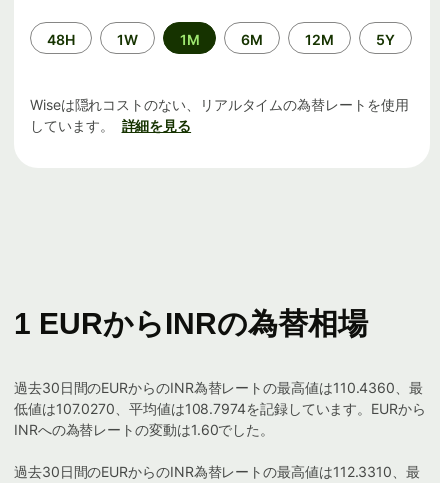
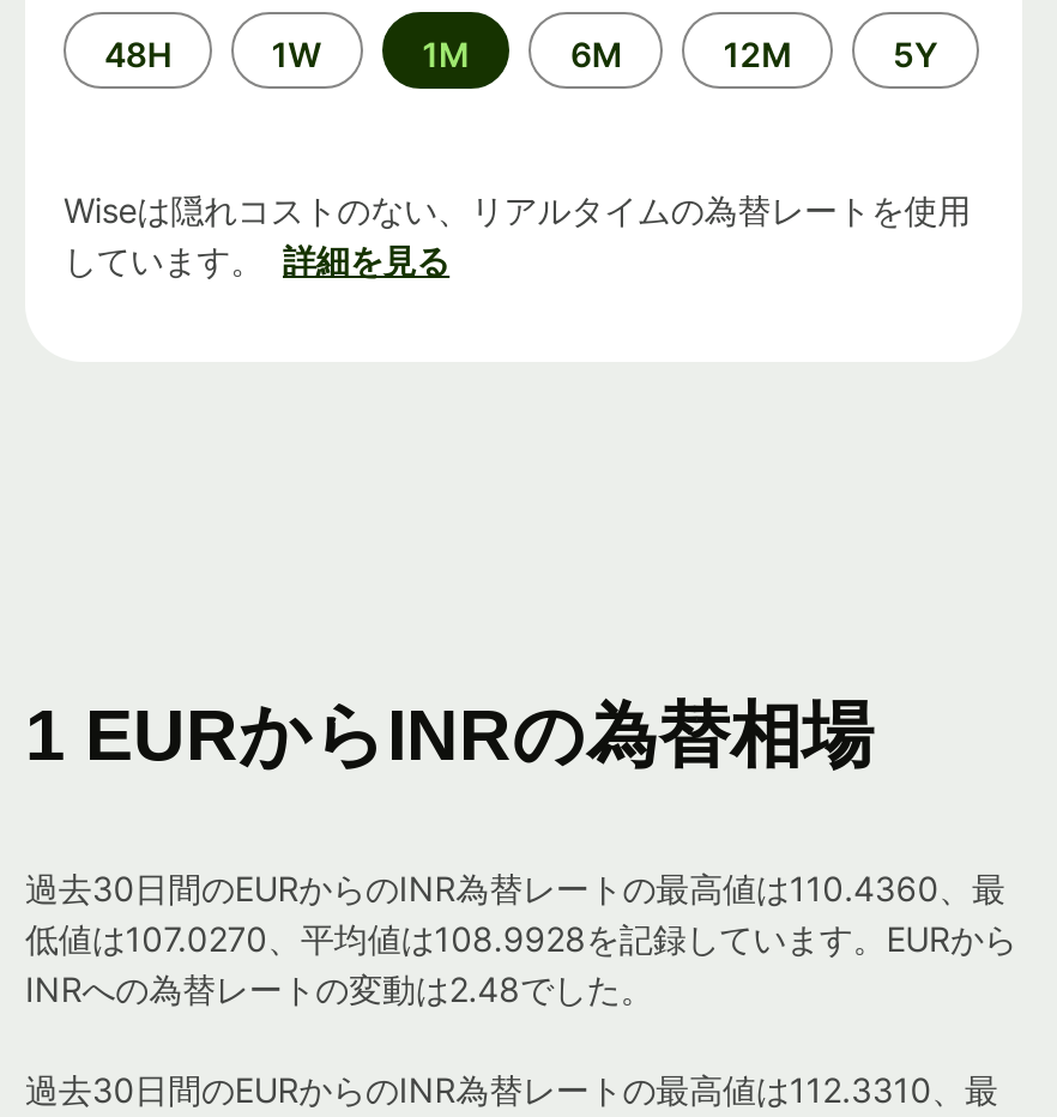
[14,400,426,417] 低値は107.0270、平均値は108.7974を記録しています。EURから -> [25,918,1017,959] 低値は107.0270、平均値は108.9928を記録しています。EURから
[14,421,274,438] INRへの為替レートの変動は1.60でした。 -> [25,969,654,1009] INRへの為替レートの変動は2.48でした。

